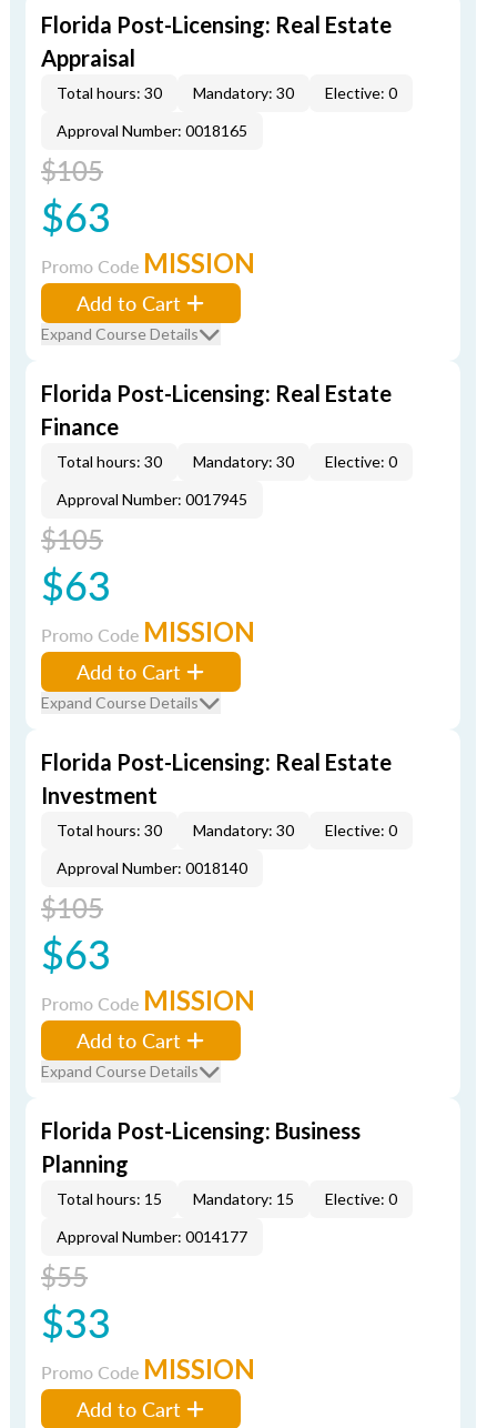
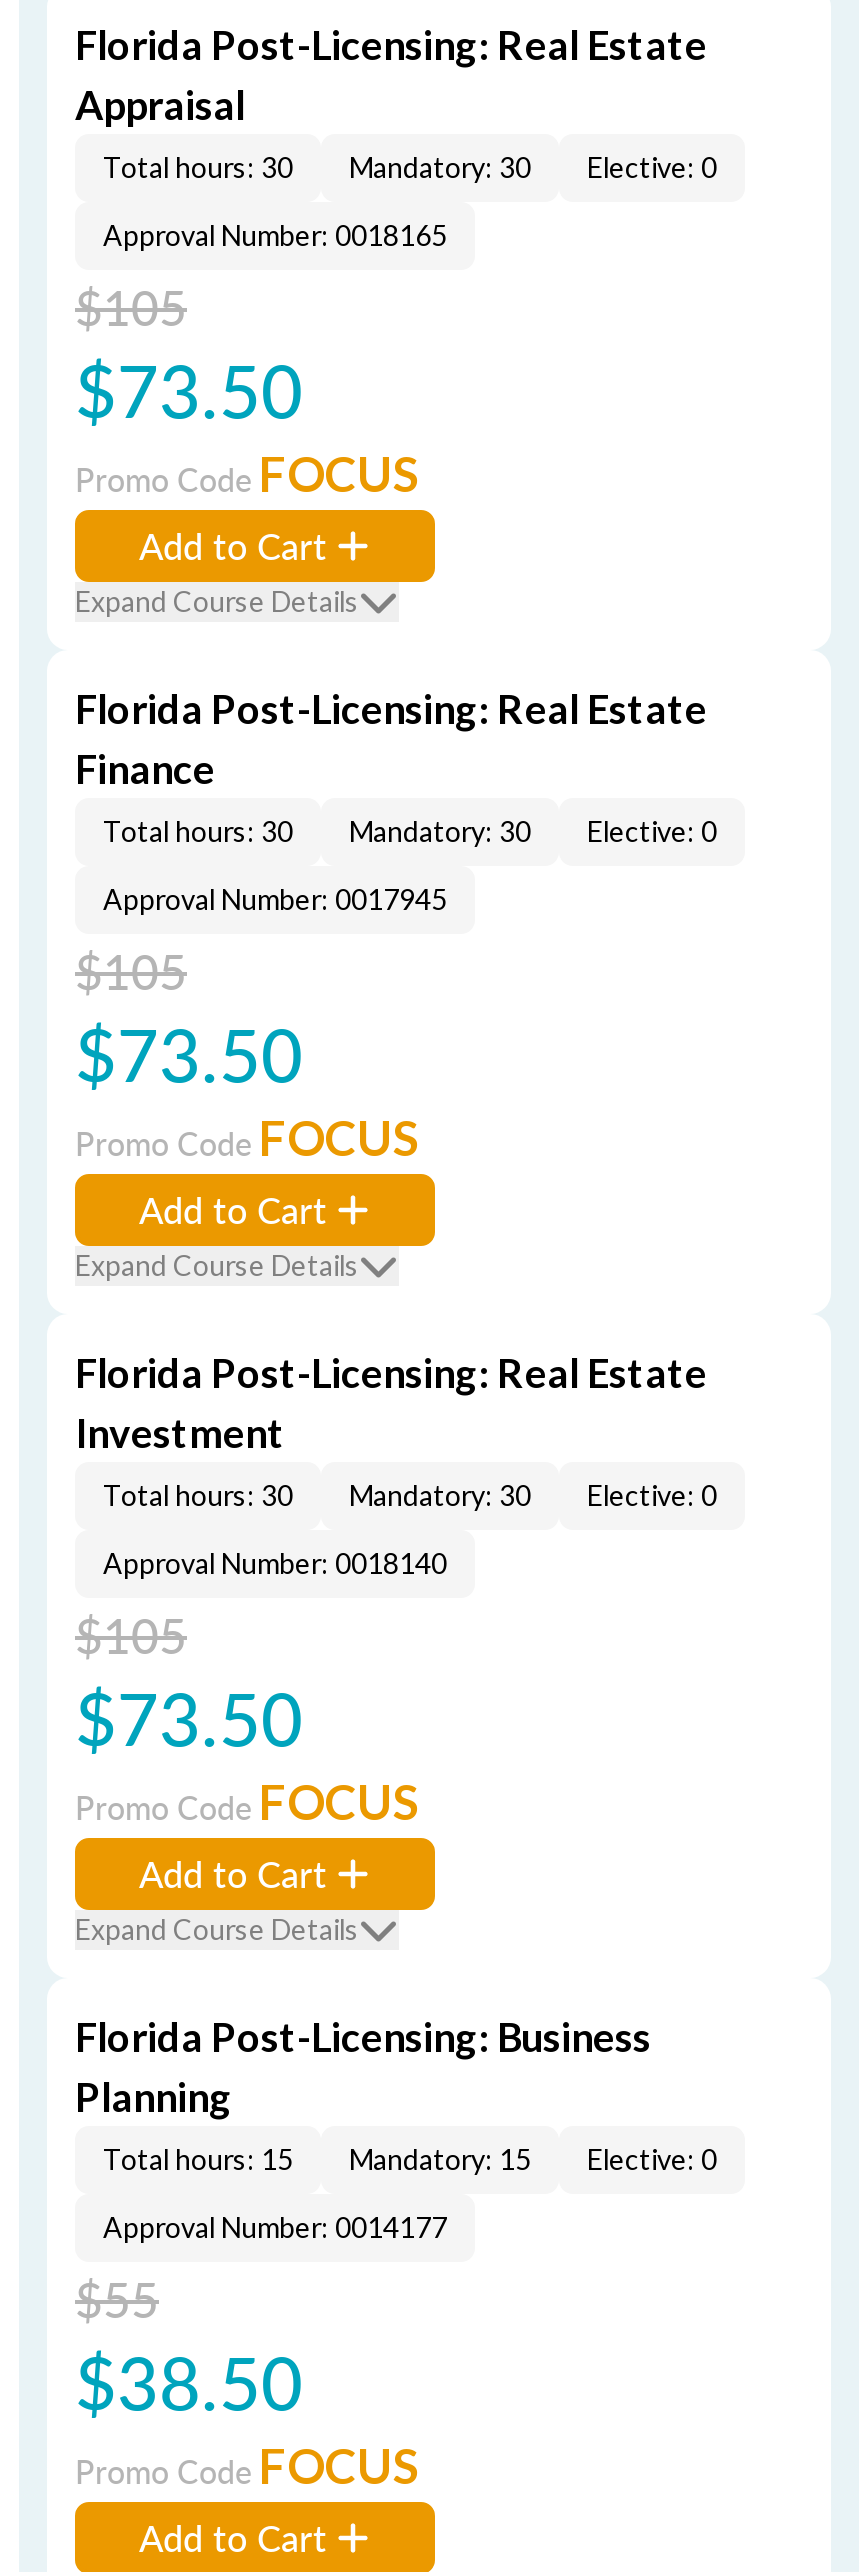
[41,188,111,244] $63 -> [75,338,303,440] $73.50
[41,247,255,279] Promo Code MISSION -> [75,444,419,502] Promo Code FOCUS
[41,556,111,613] $63 -> [75,1002,303,1104] $73.50
[41,615,255,647] Promo Code MISSION -> [75,1108,419,1166] Promo Code FOCUS
[41,925,111,982] $63 -> [75,1666,303,1768] $73.50
[41,984,255,1016] Promo Code MISSION -> [75,1772,419,1830] Promo Code FOCUS
[41,1294,111,1350] $33 -> [75,2330,303,2432] $38.50
[41,1352,255,1385] Promo Code MISSION -> [75,2436,419,2494] Promo Code FOCUS

